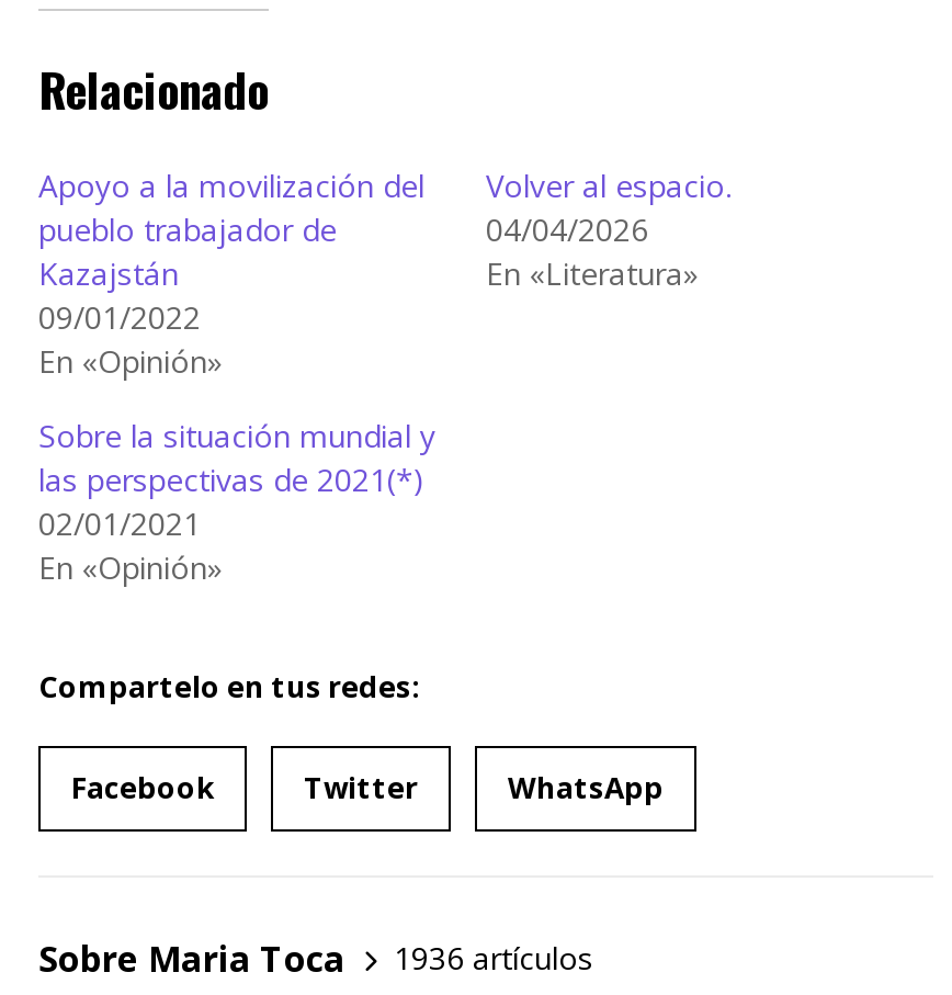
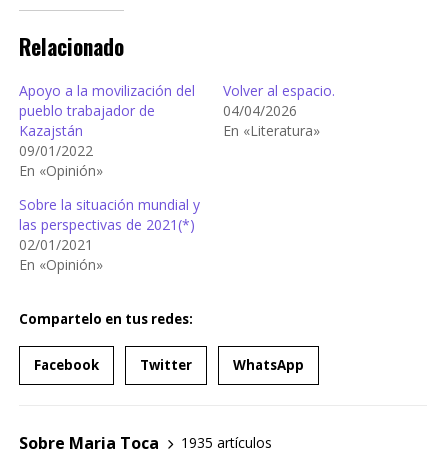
[38,934,593,983] Sobre Maria Toca 1936 artículos -> [19,432,272,454] Sobre Maria Toca 1935 artículos

